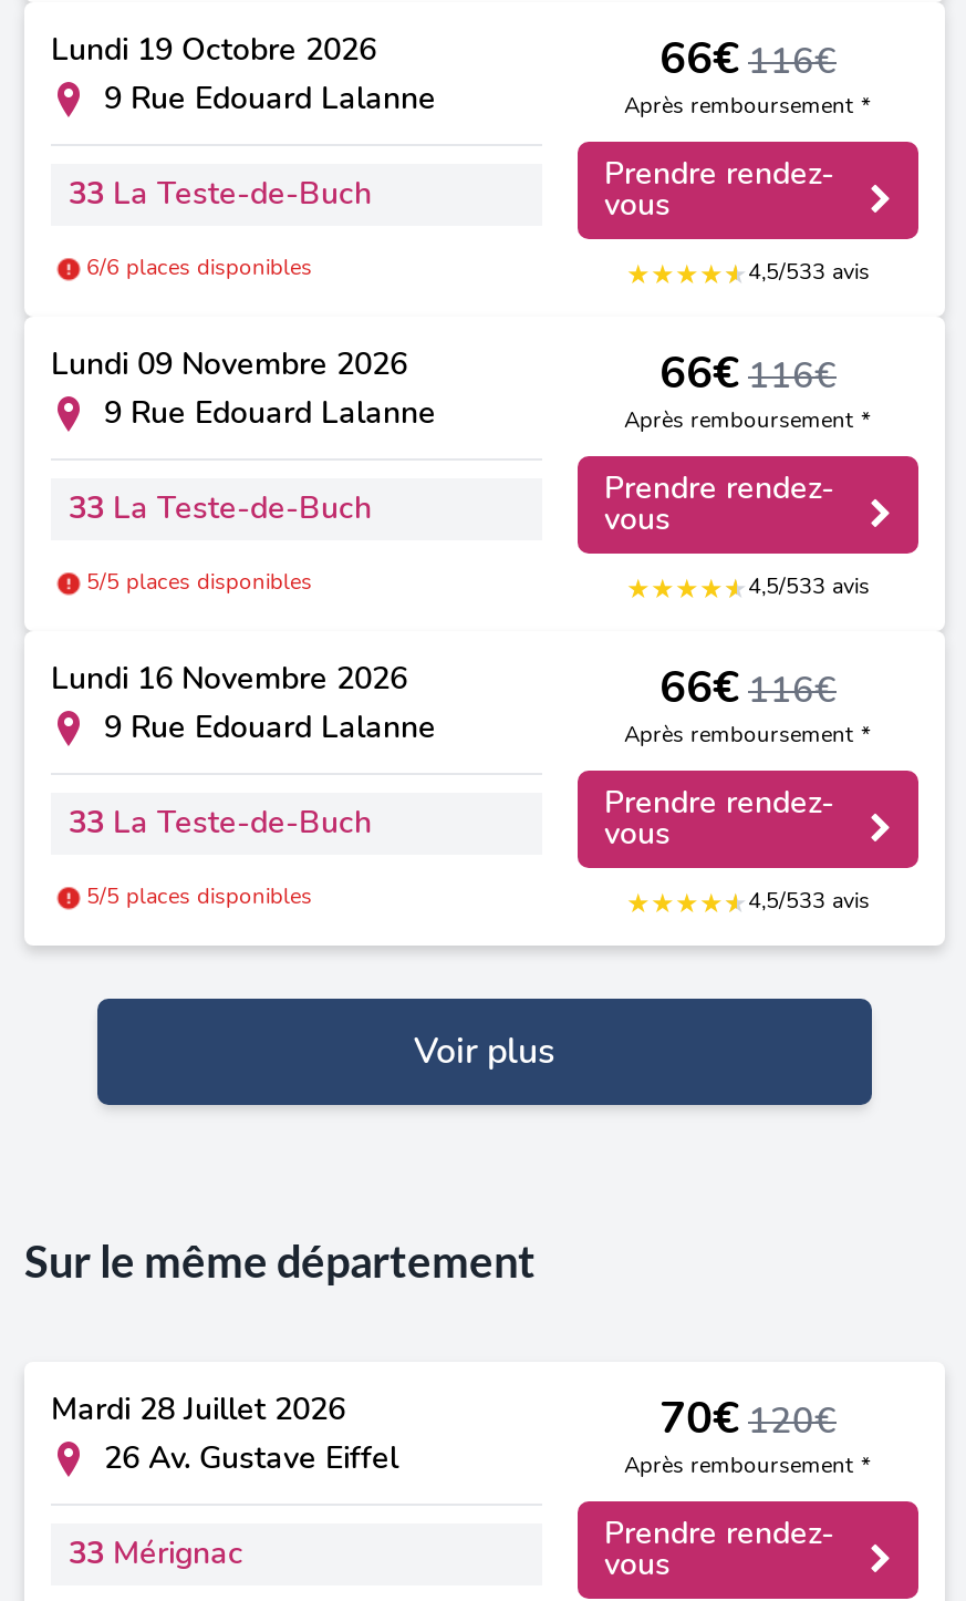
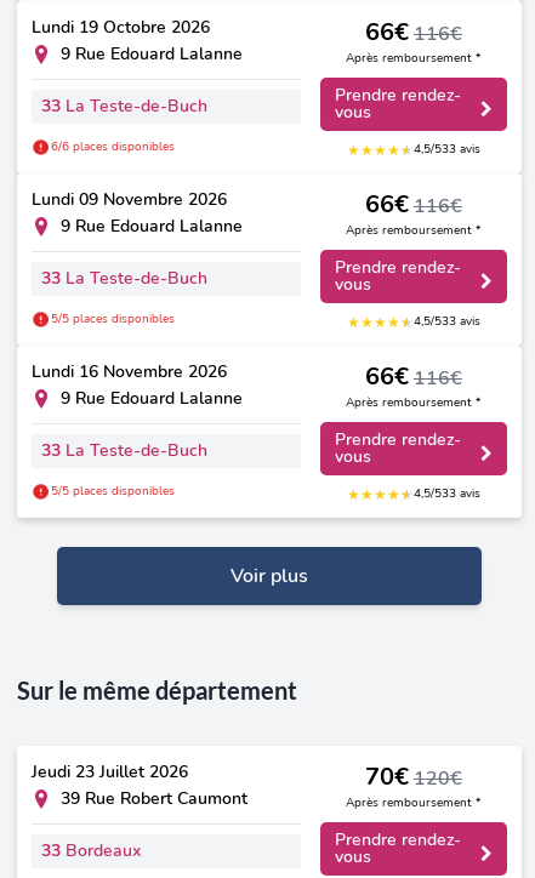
[51,1388,398,1479] Mardi 28 Juillet 2026 | 26 Av. Gustave Eiffel -> [32,760,247,810] Jeudi 23 Juillet 2026 | 39 Rue Robert Caumont
[69,1532,243,1574] 33 Mérignac -> [41,839,141,862] 33 Bordeaux

